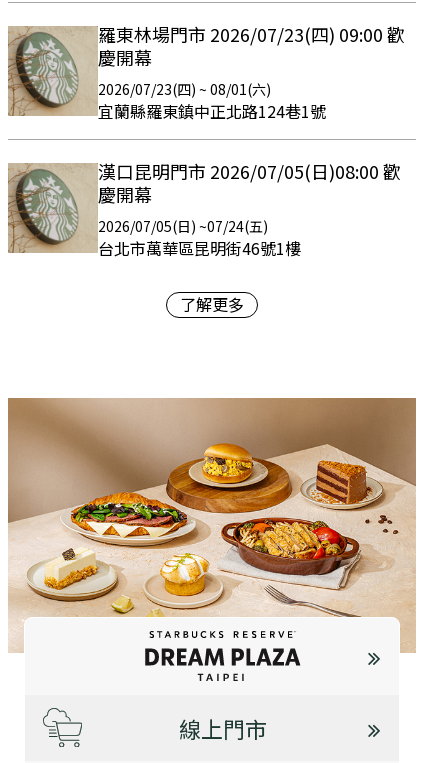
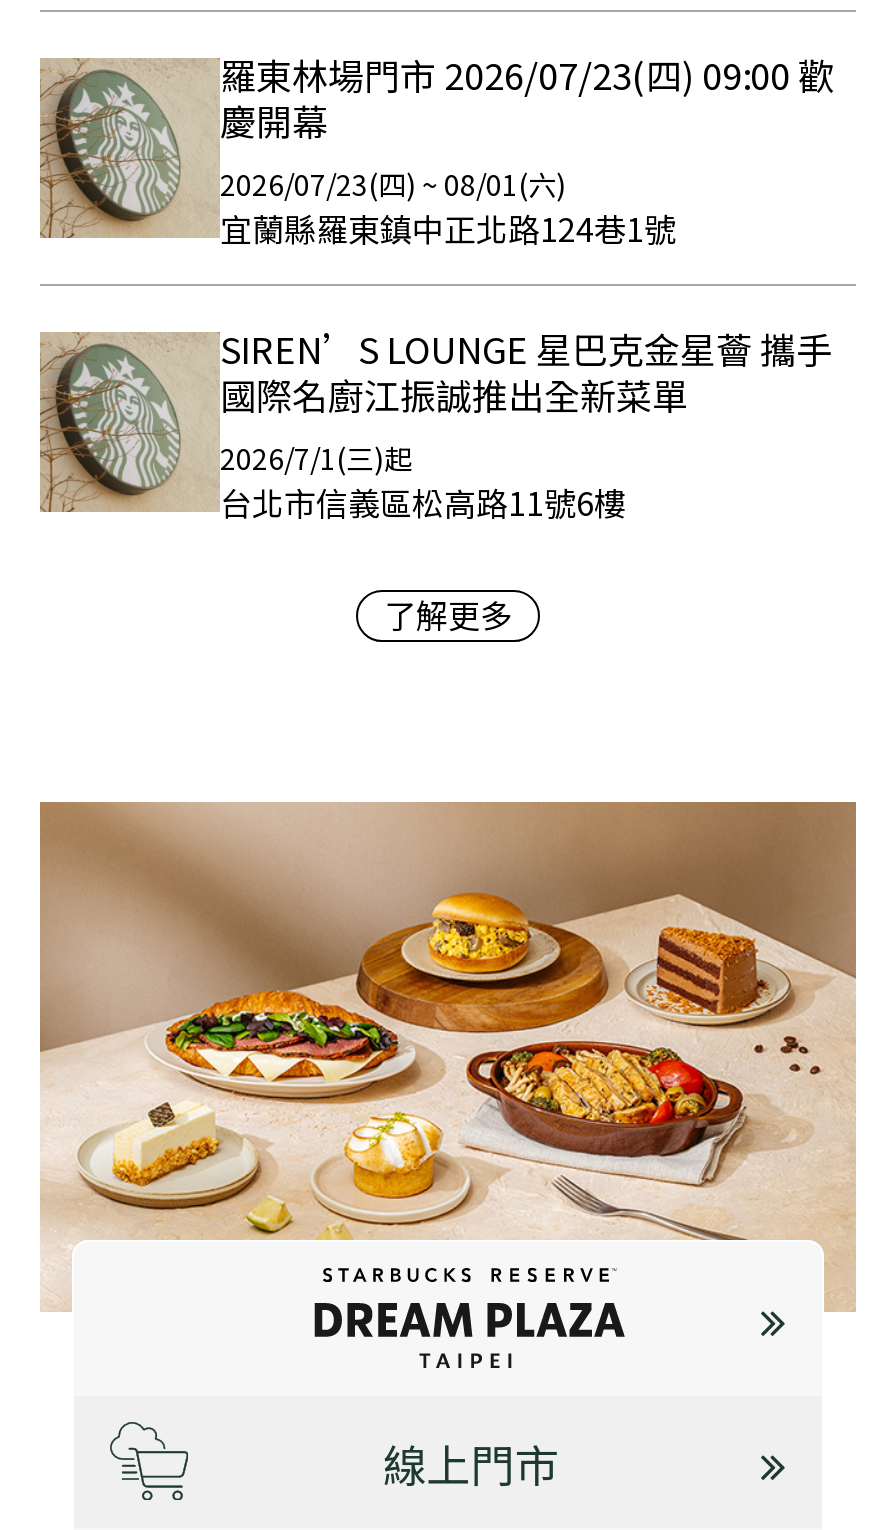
[98,158,401,260] 漢口昆明門市 2026/07/05(日)08:00 歡 | 慶開幕 | 2026/07/05(日) ~07/24(五) | 台北市萬華區昆明街46號1樓 -> [220,322,832,526] SIREN’S LOUNGE 星巴克金星薈 攜手 | 國際名廚江振誠推出全新菜單 | 2026/7/1(三)起 | 台北市信義區松高路11號6樓

